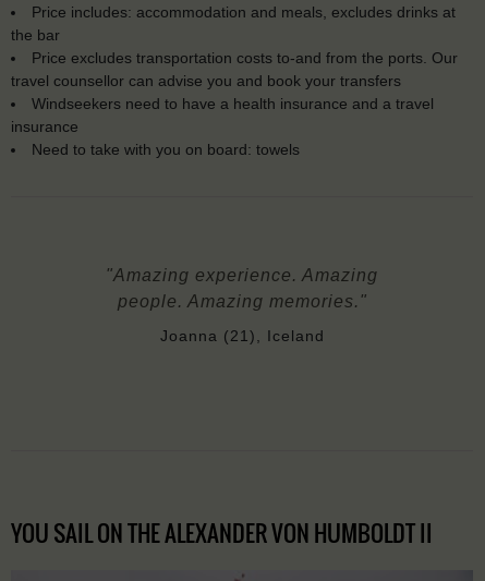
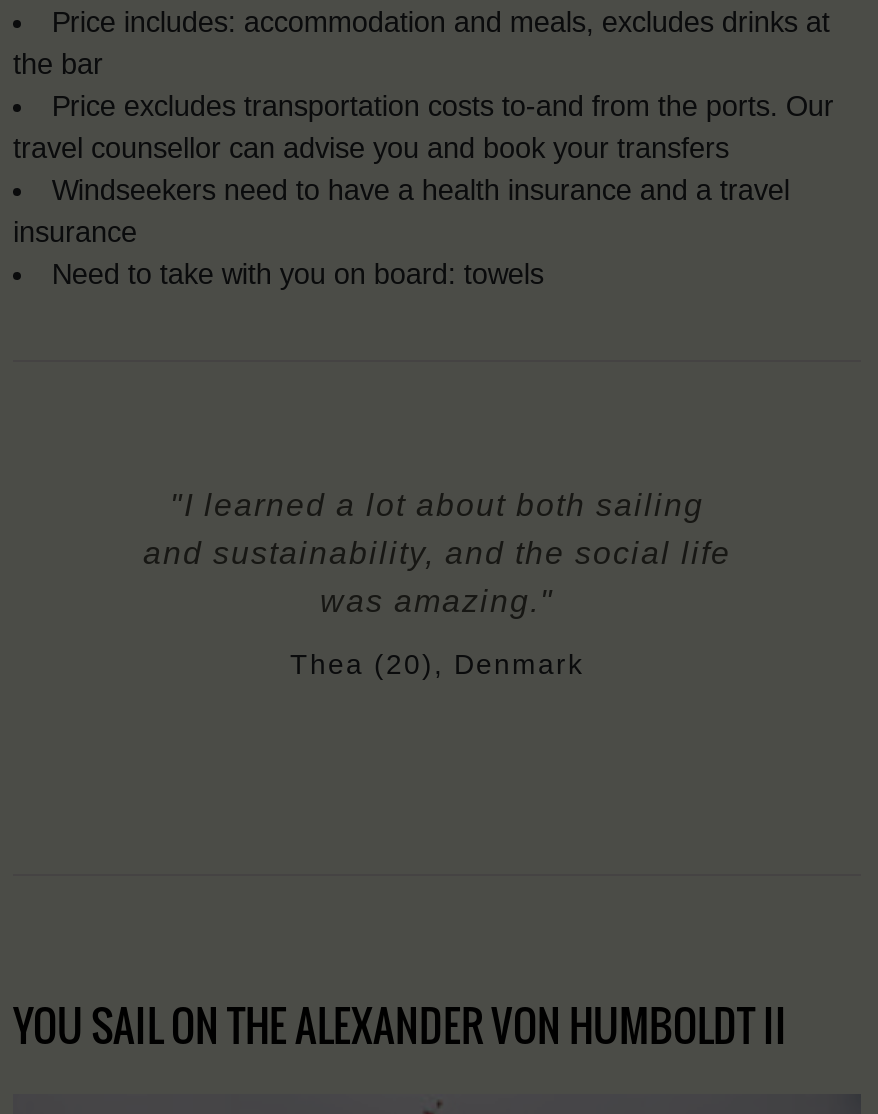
[106,266,378,311] "Amazing experience. Amazing | people. Amazing memories." -> [143,488,731,618] "I learned a lot about both sailing | and sustainability, and the social life | was amazing."
[160,327,324,344] Joanna (21), Iceland -> [290,648,584,680] Thea (20), Denmark

